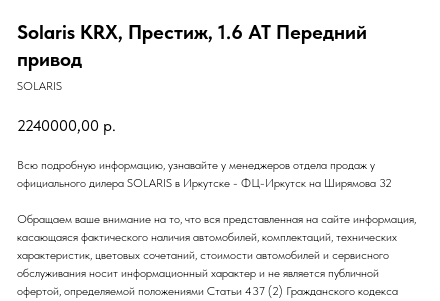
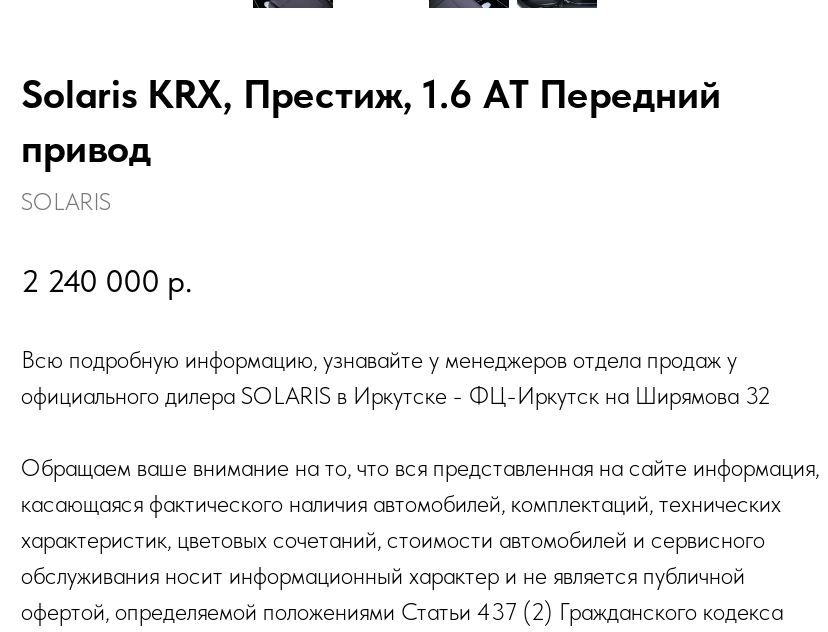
[17,116,116,135] 2240000,00 р. -> [21,262,193,300] 2 240 000 р.

